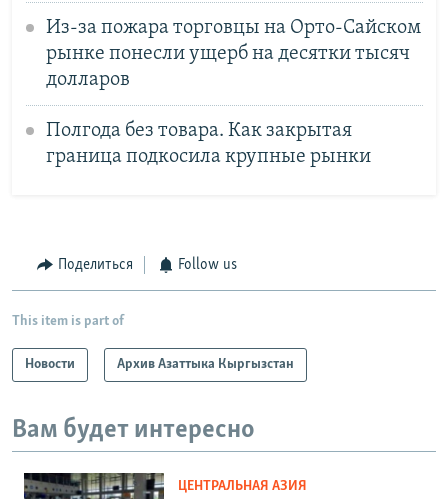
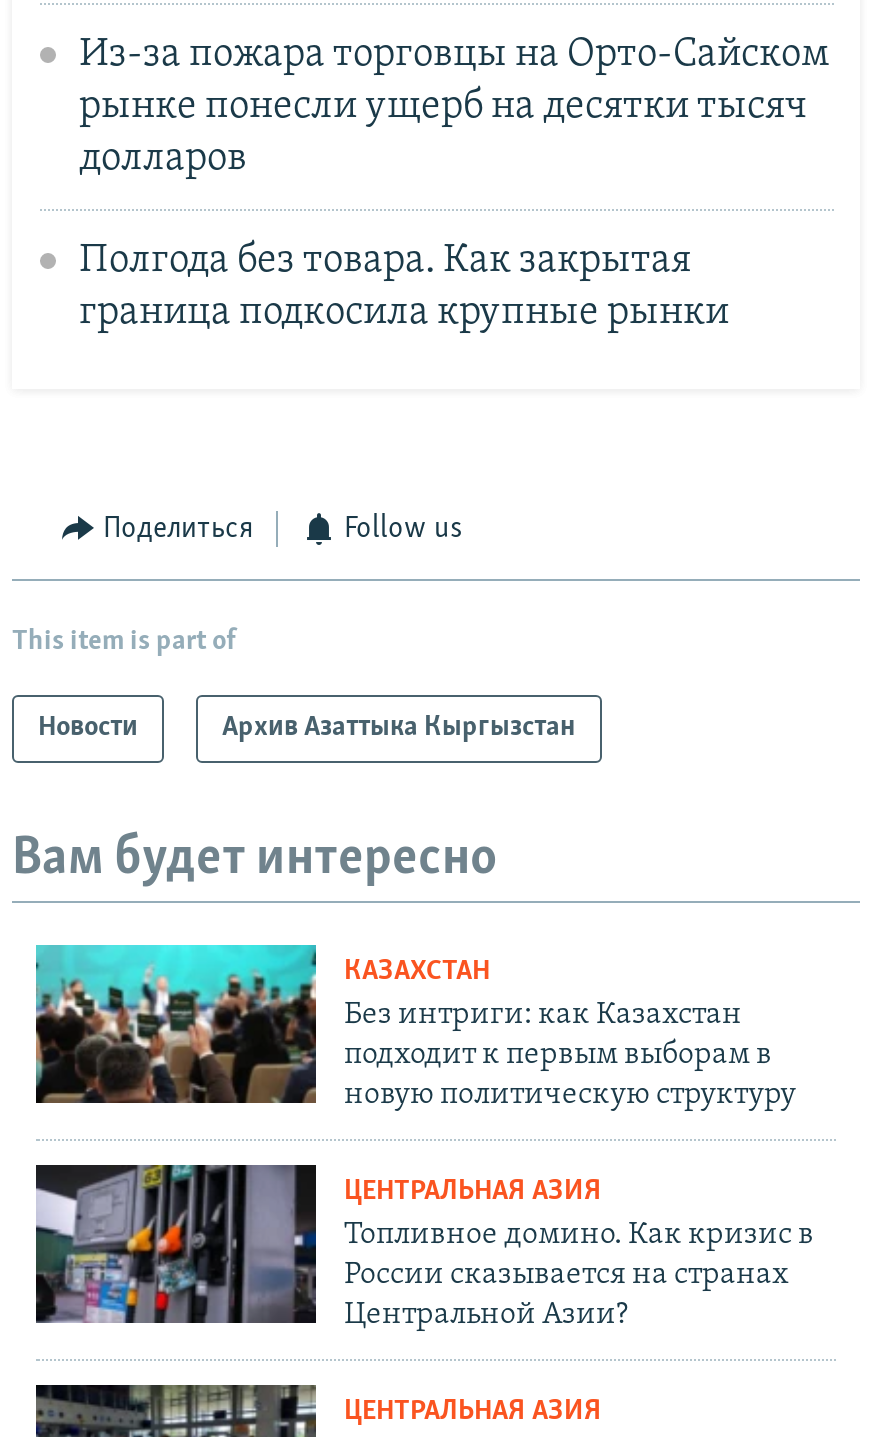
none -> [34,943,814,1332] [image] | КАЗАХСТАН | Без интриги: как Казахстан | подходит к первым выборам в | новую политическую структуру | ЦЕНТРАЛЬНАЯ АЗИЯ | Топливное домино. Как кризис в | России сказывается на странах | Центральной Азии?
none -> [36,1135,316,1325] [image]

